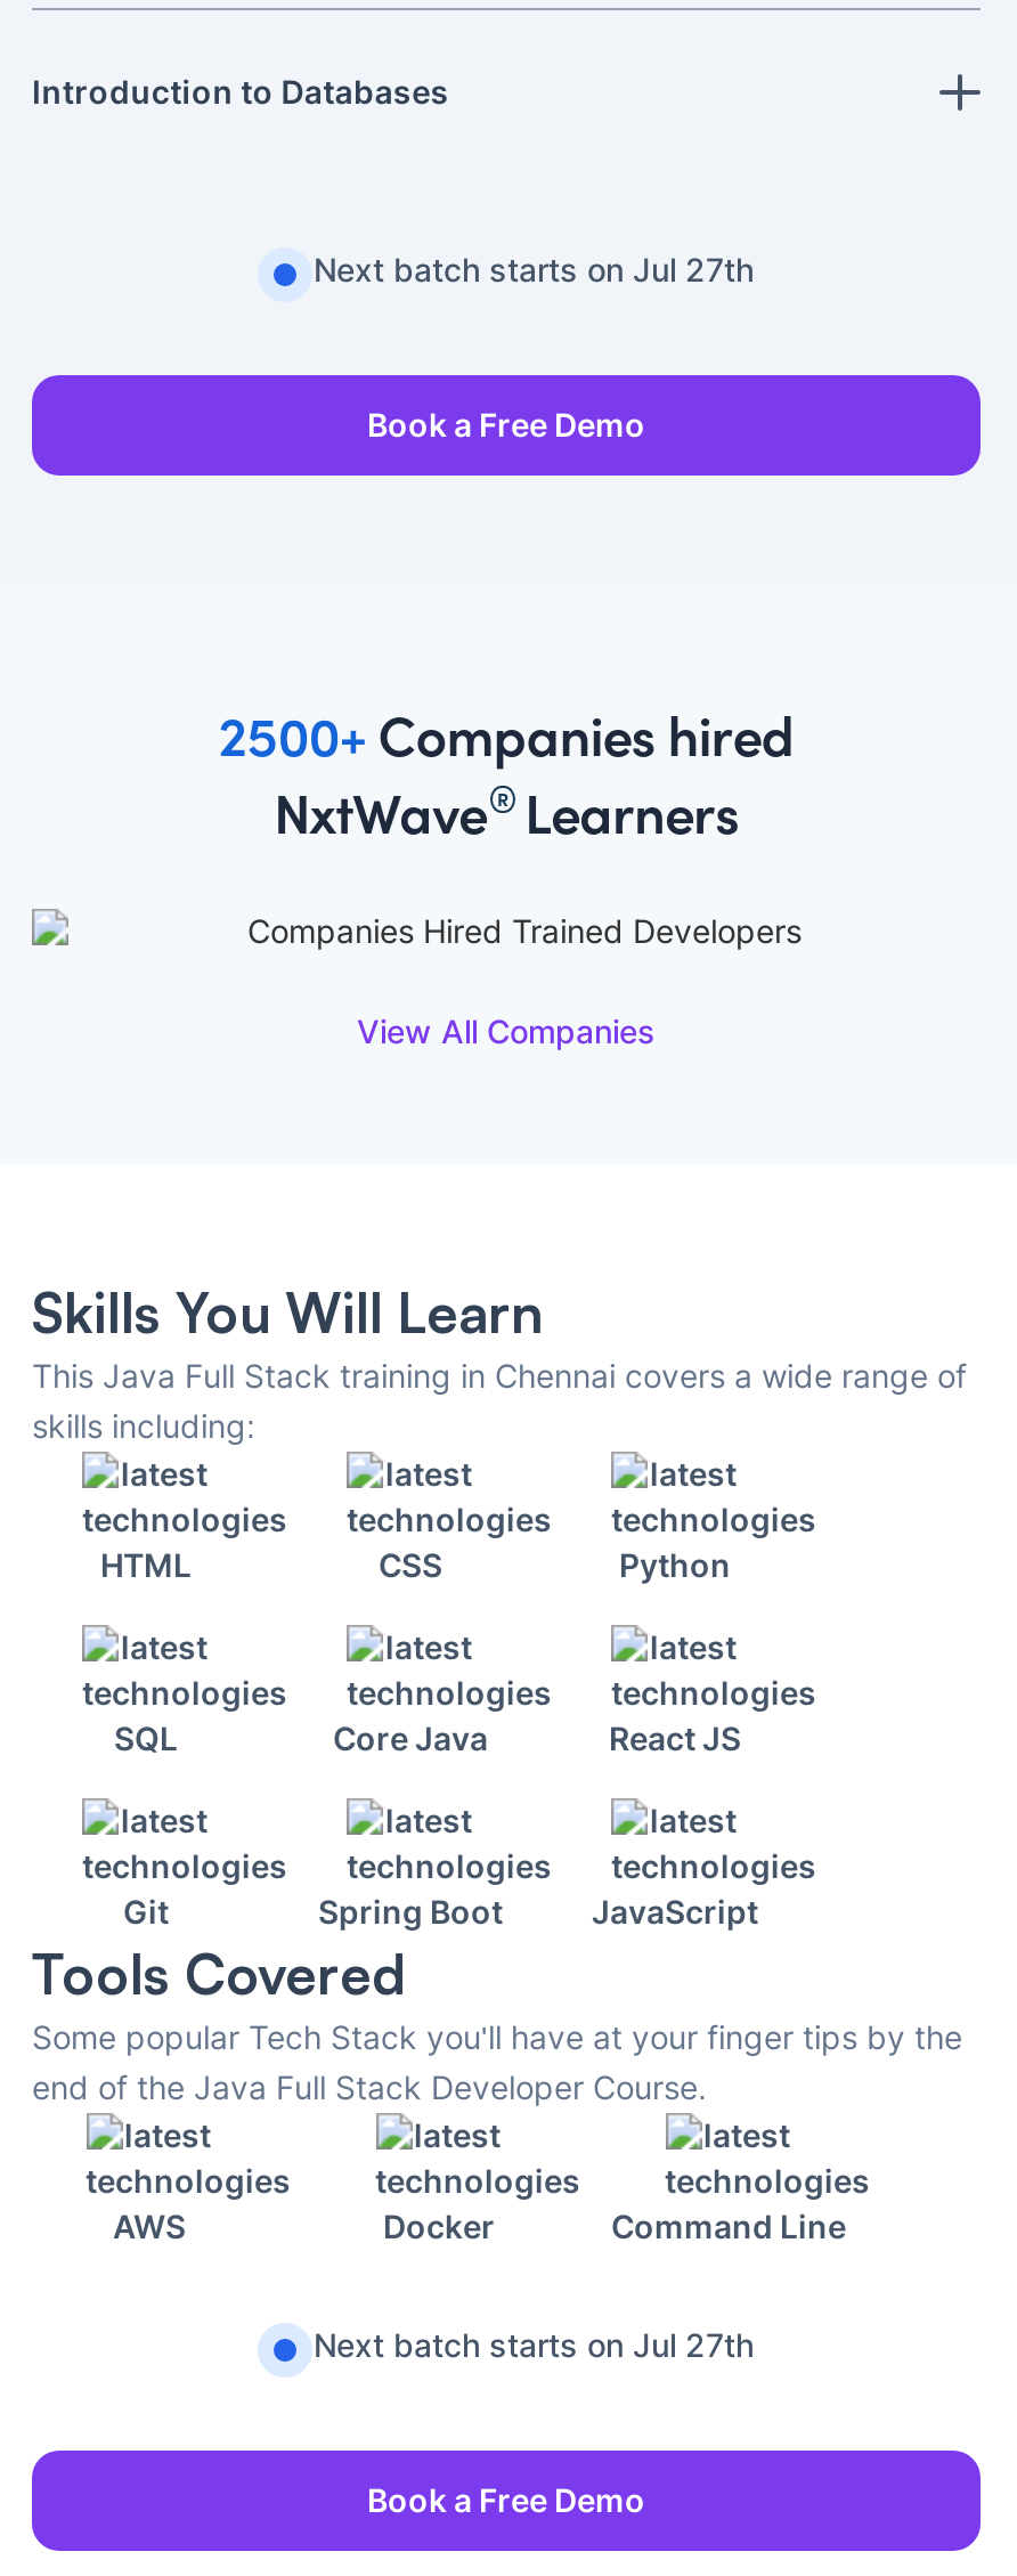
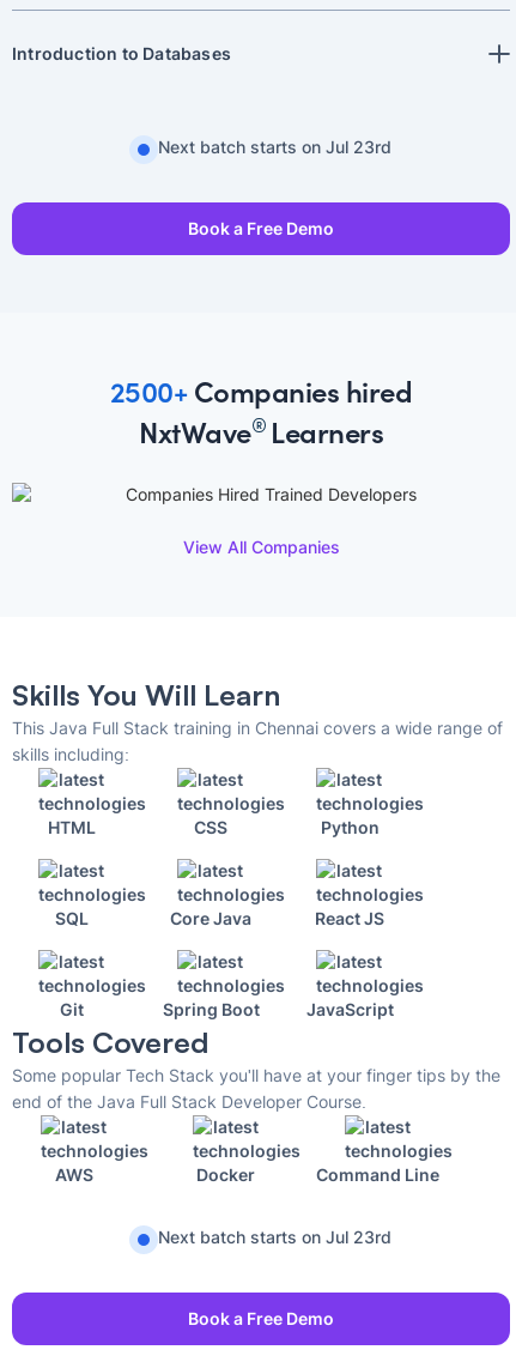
[314,251,754,289] Next batch starts on Jul 27th -> [159,137,392,157] Next batch starts on Jul 23rd
[314,2324,754,2363] Next batch starts on Jul 27th -> [159,1226,392,1247] Next batch starts on Jul 23rd

